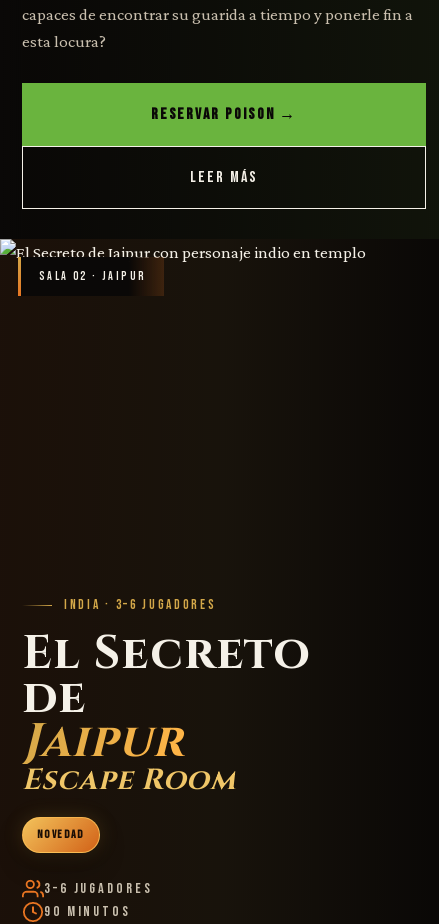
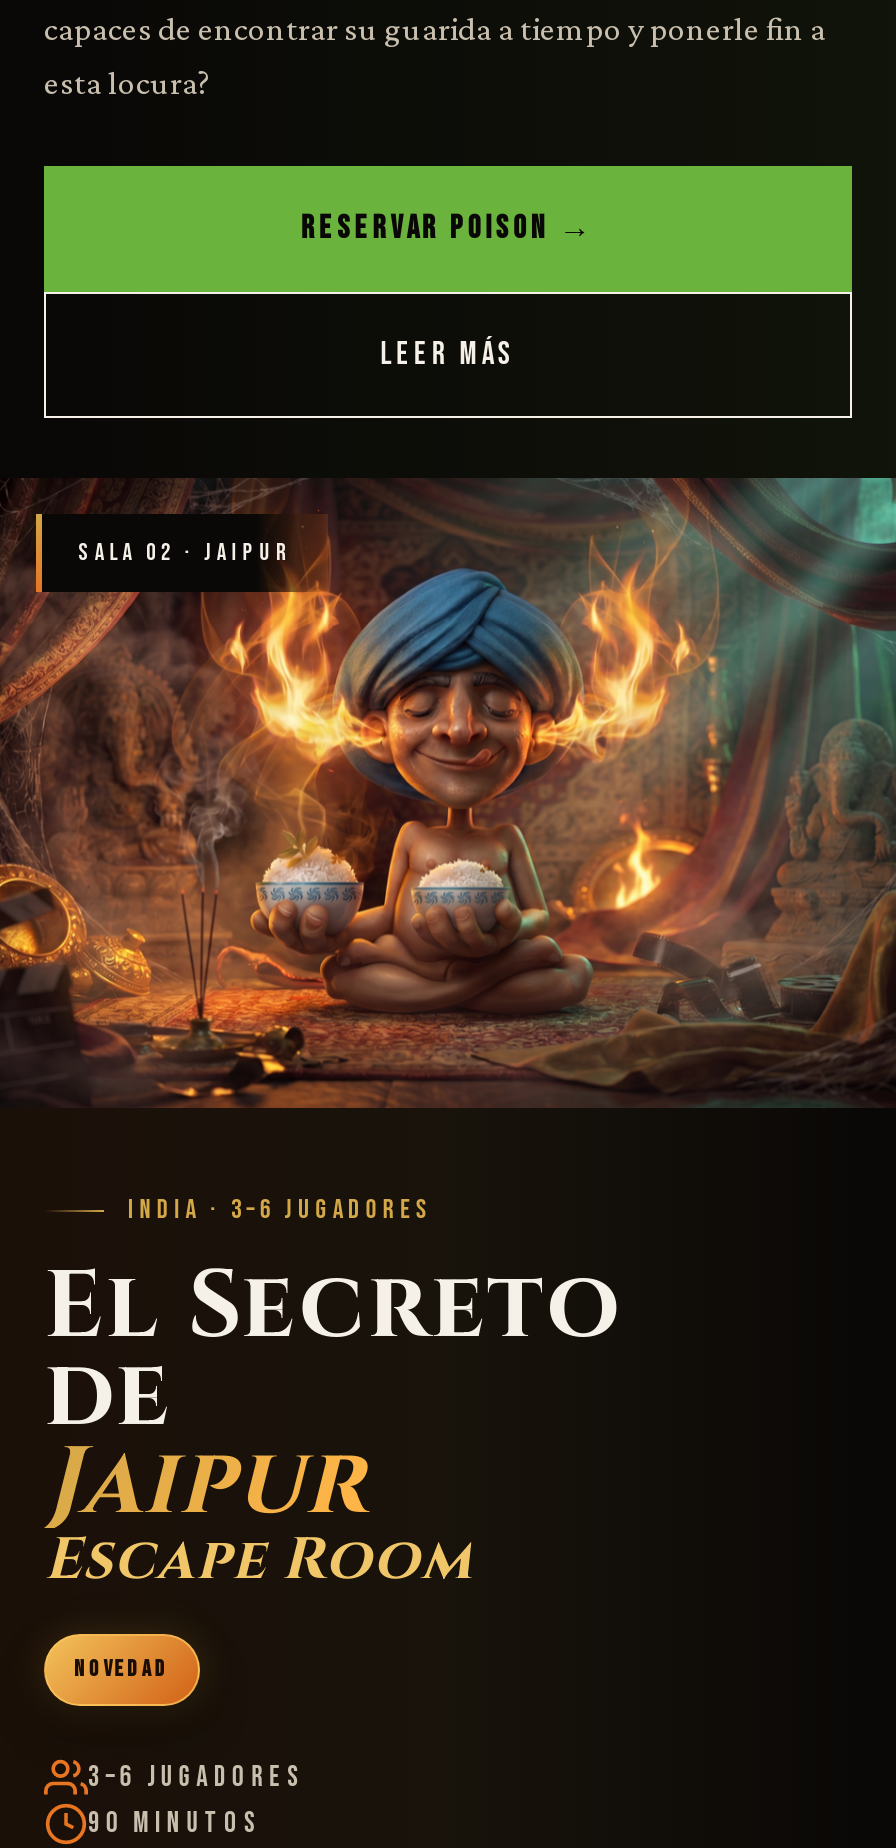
none -> [6,476,890,1110] [image]

